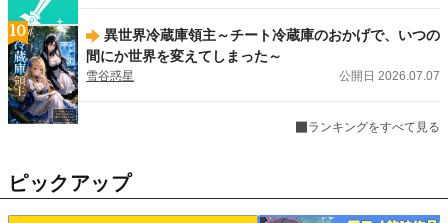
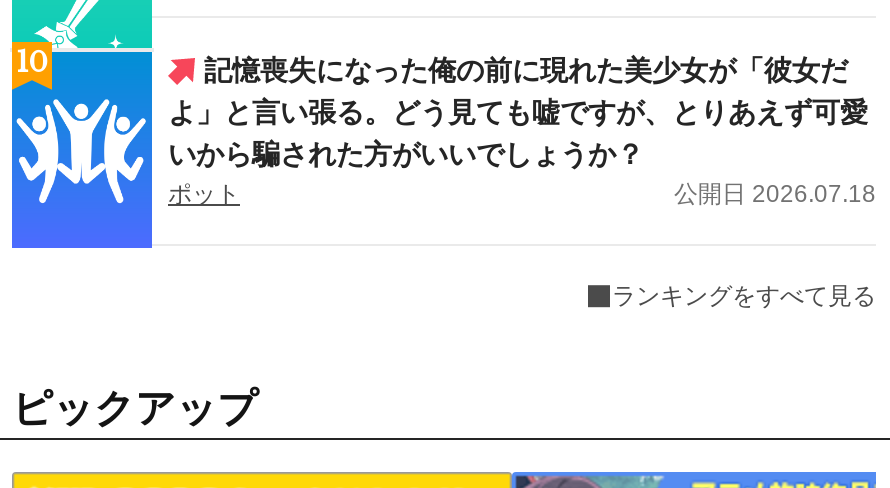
[7,25,440,125] [image] | 異世界冷蔵庫領主～チート冷蔵庫のおかげで、いつの | 間にか世界を変えてしまった～ | 雪谷惑星 | 公開日 2026.07.07 -> [10,50,876,250] [image] | 記憶喪失になった俺の前に現れた美少女が「彼女だ | よ」と言い張る。どう見ても嘘ですが、とりあえず可愛 | いから騙された方がいいでしょうか？ | ポット | 公開日 2026.07.18

